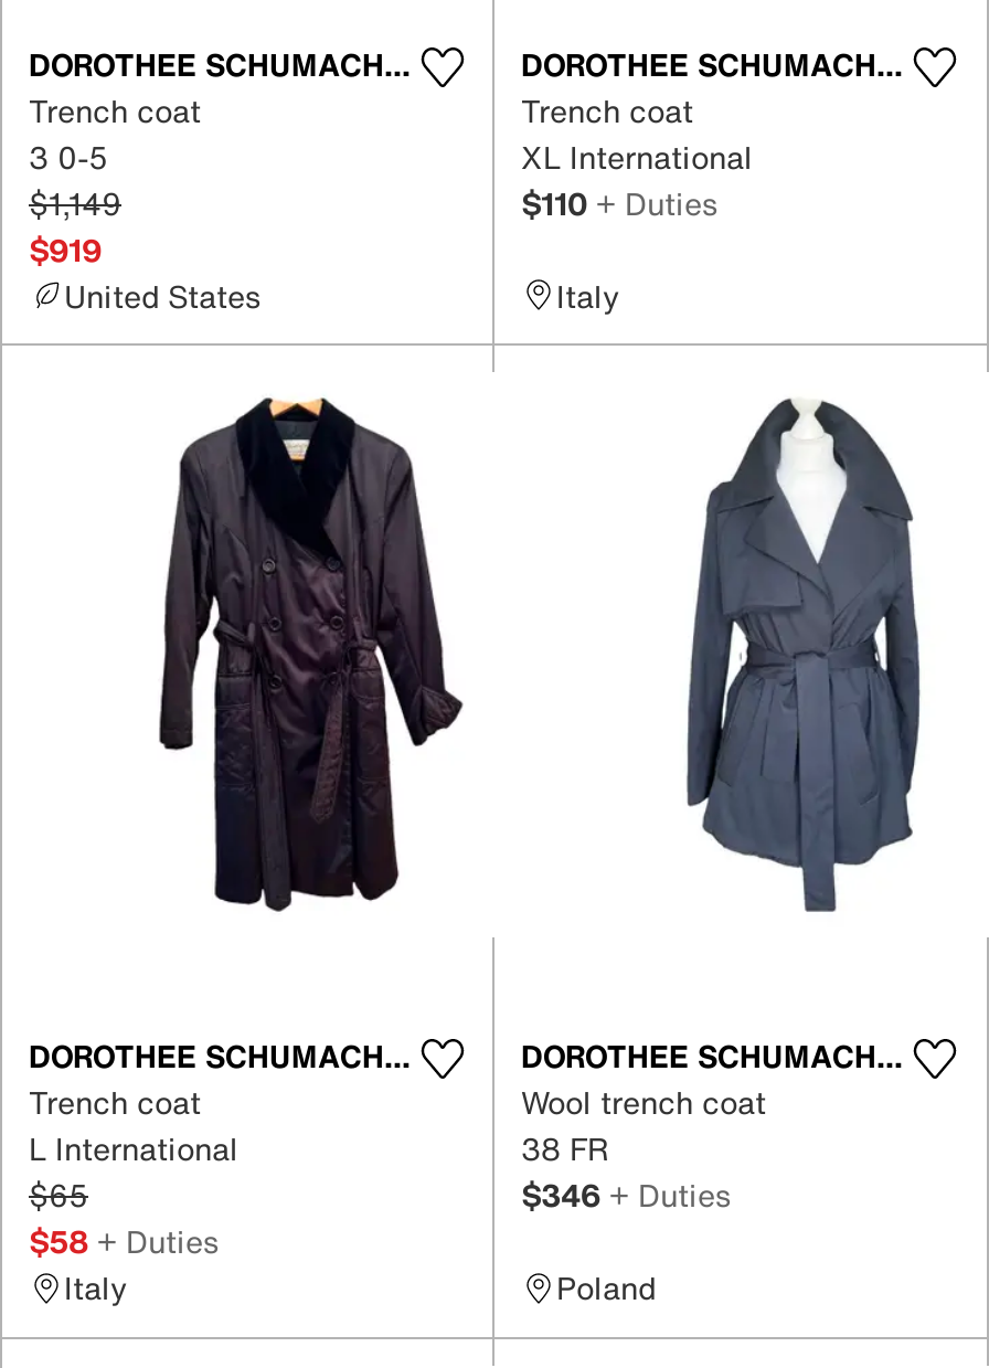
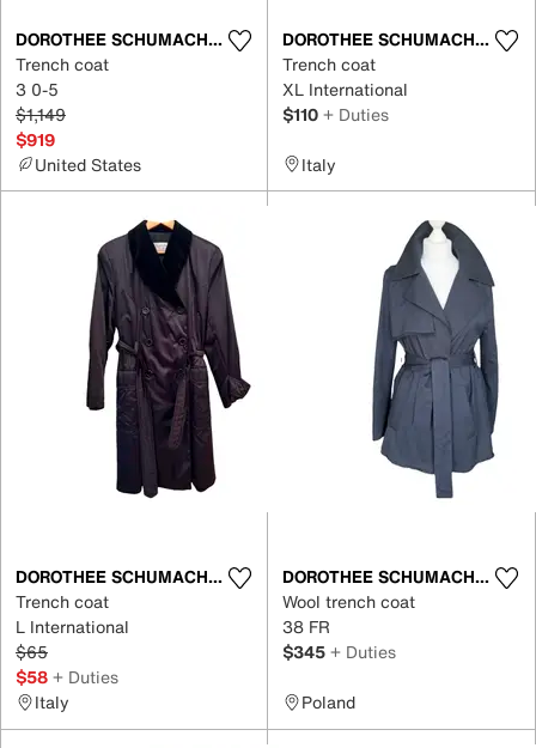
[521,1171,731,1218] $346 + Duties -> [282,639,396,664] $345 + Duties

